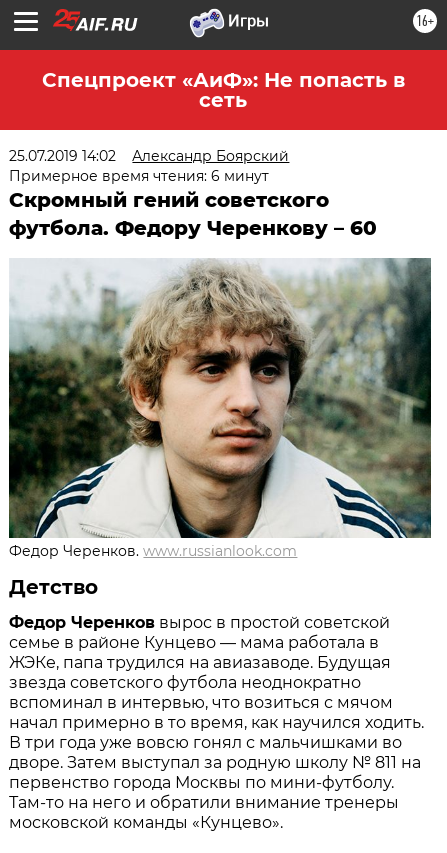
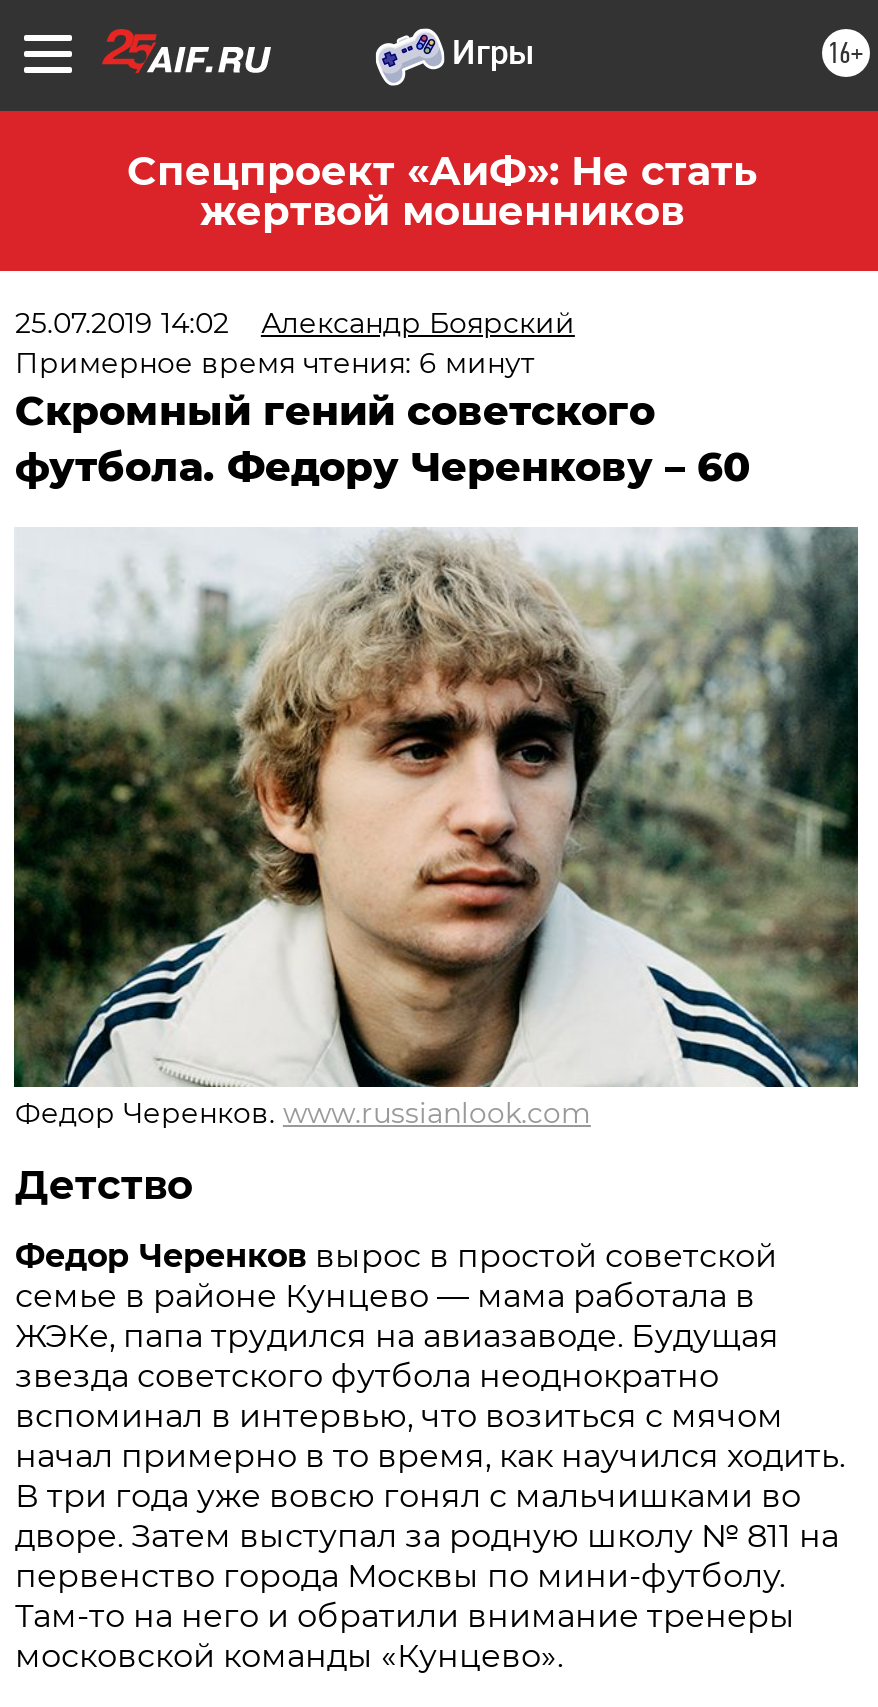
[41,68,404,112] Спецпроект «АиФ»: Не попасть в | сеть -> [127,147,757,235] Спецпроект «АиФ»: Не стать | жертвой мошенников

